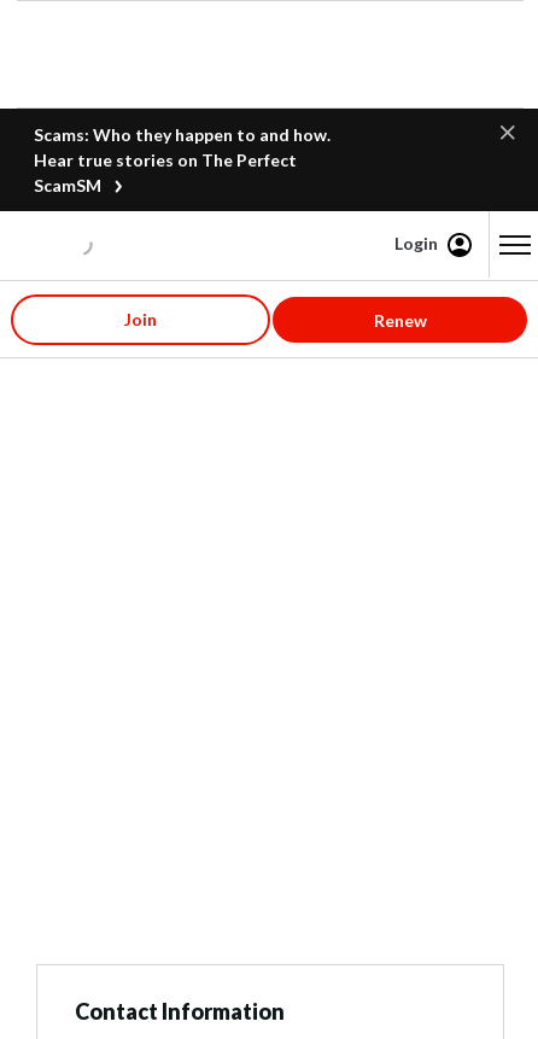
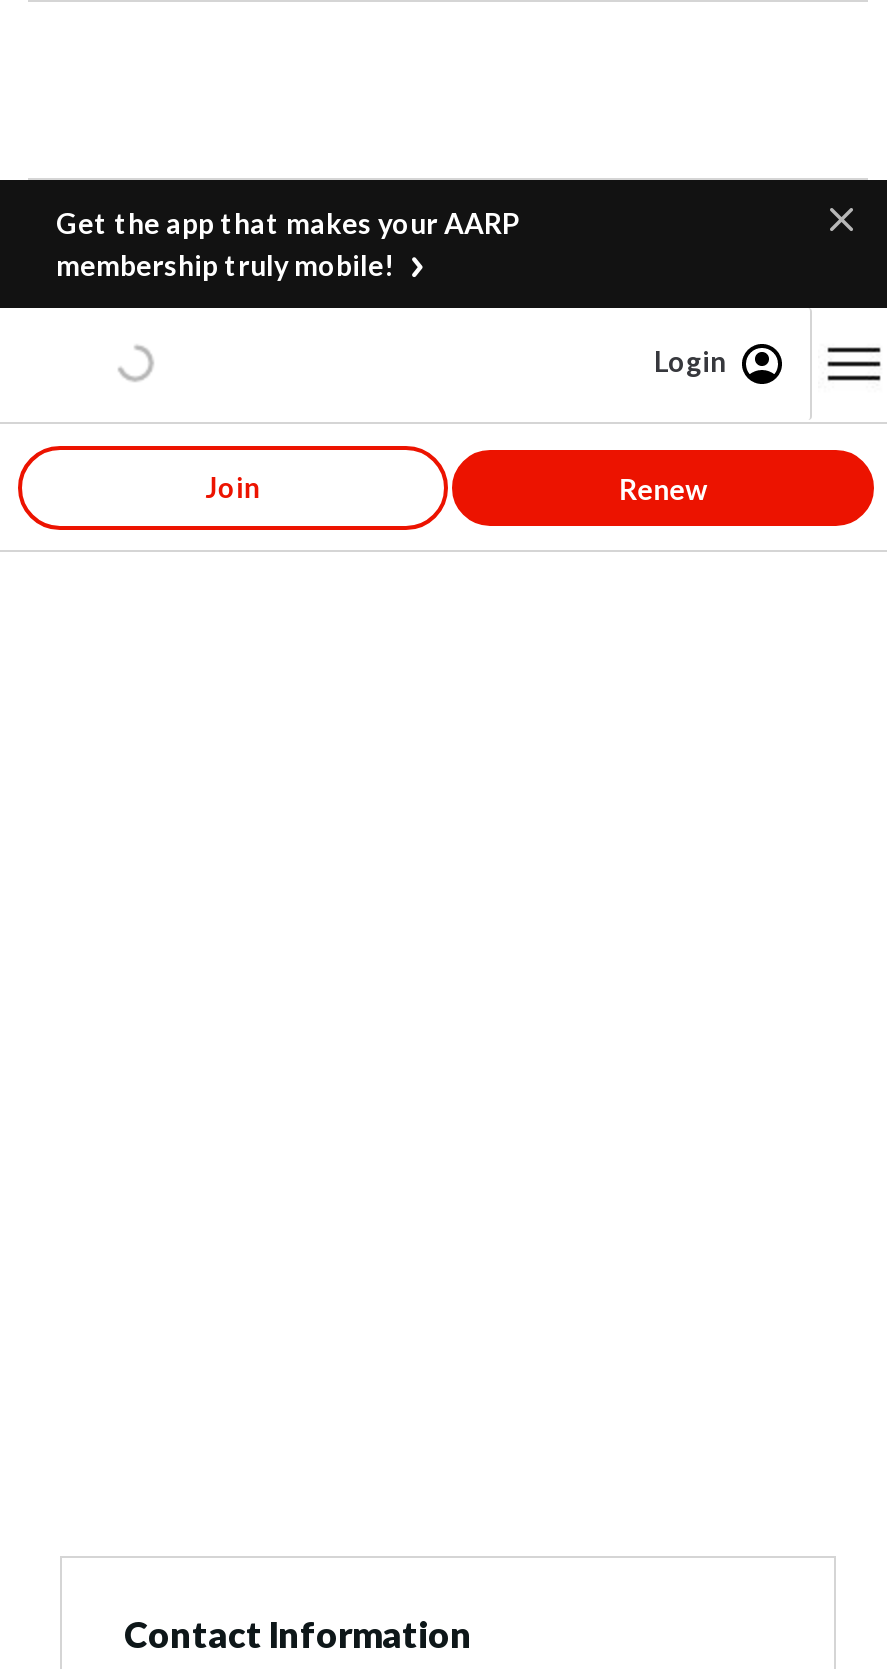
[34,124,331,195] Scams: Who they happen to and how. | Hear true stories on The Perfect | ScamSM -> [56,206,520,282] Get the app that makes your AARP | membership truly mobile!

